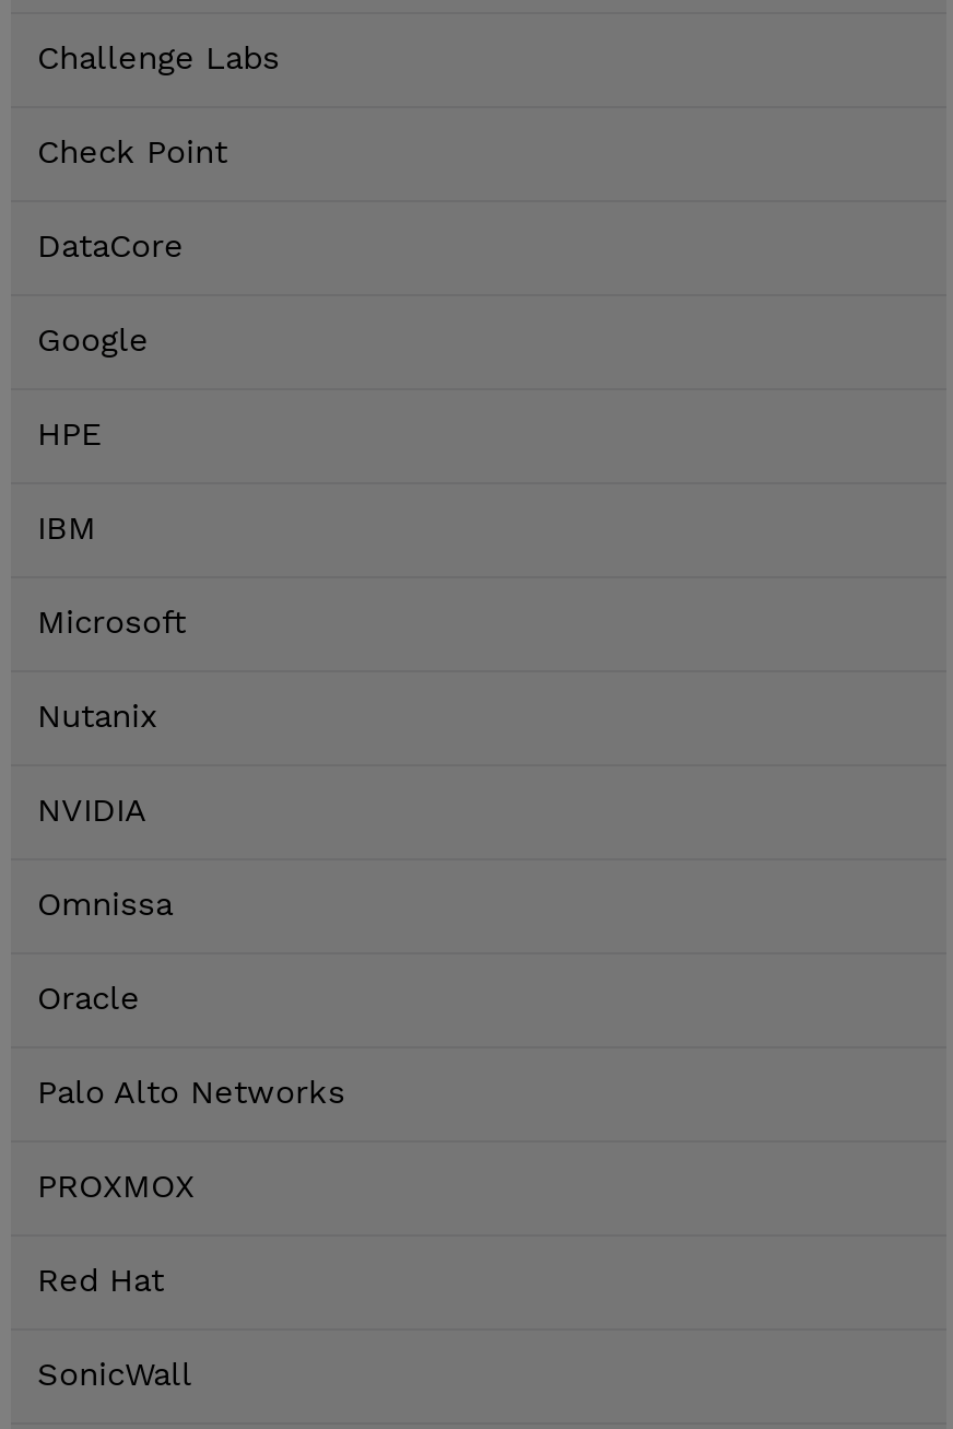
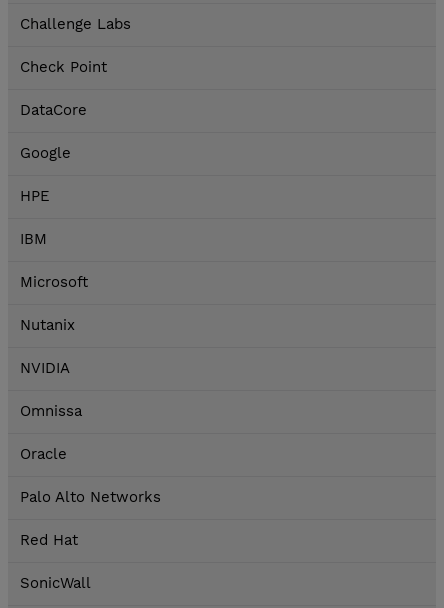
[37,1167,195,1206] PROXMOX -> none

